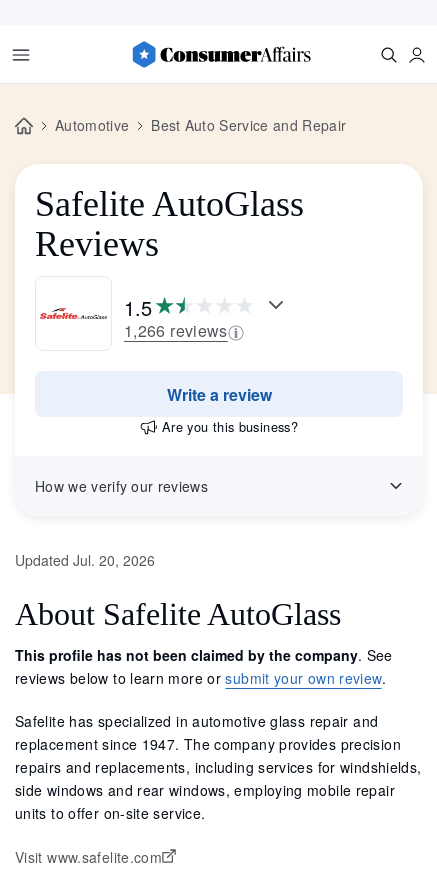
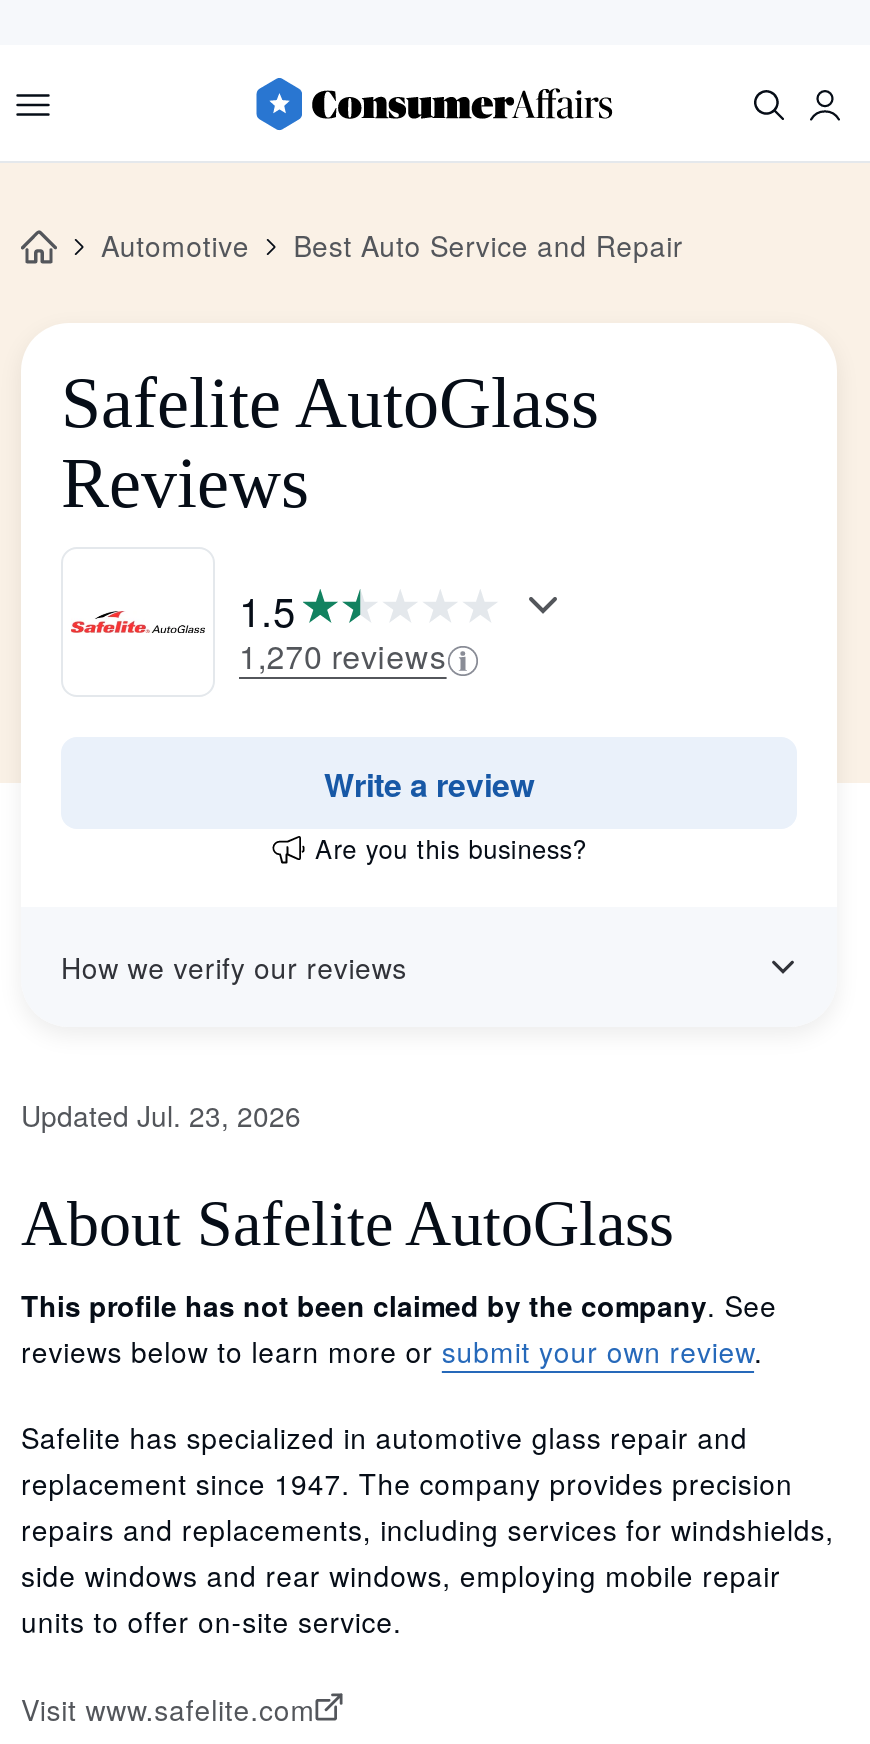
[124,319,228,342] 1,266 reviews -> [239,633,447,679] 1,270 reviews
[15,550,155,570] Updated Jul. 20, 2026 -> [21,1095,301,1135] Updated Jul. 23, 2026

